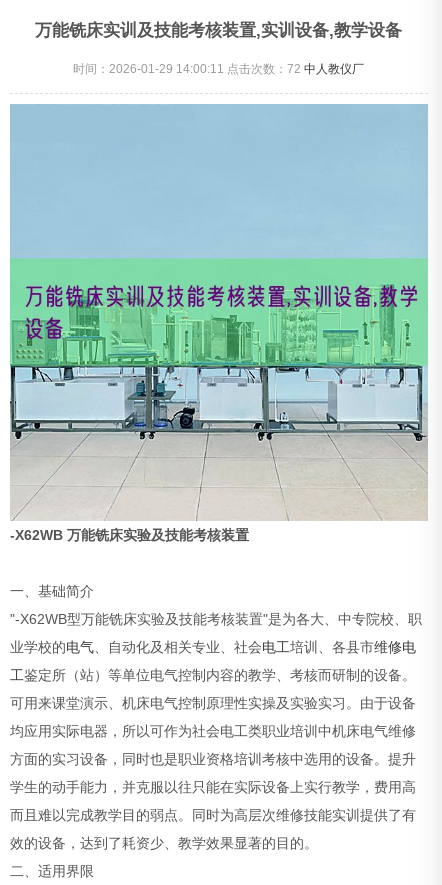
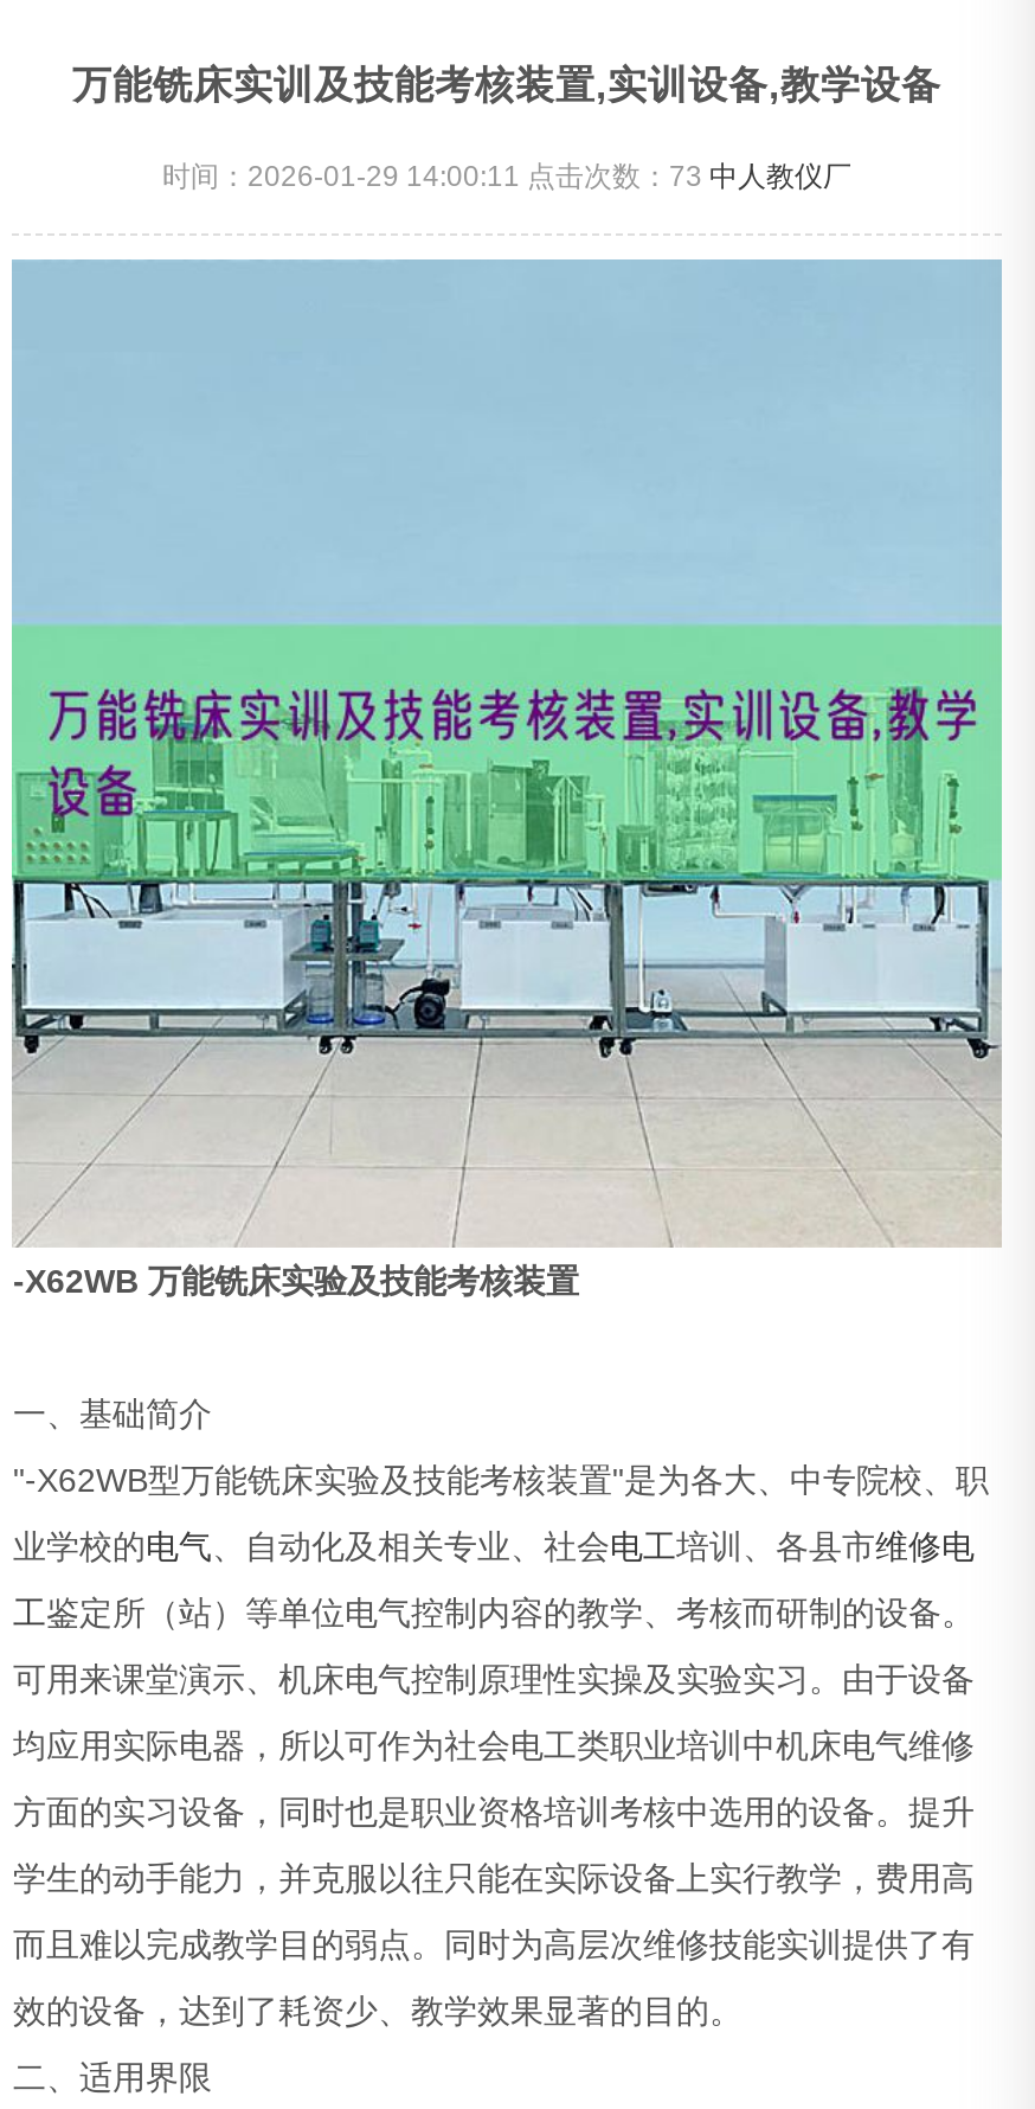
[73,62,364,76] 时间：2026-01-29 14:00:11 点击次数：72中人教仪厂 -> [162,160,851,194] 时间：2026-01-29 14:00:11 点击次数：73中人教仪厂

